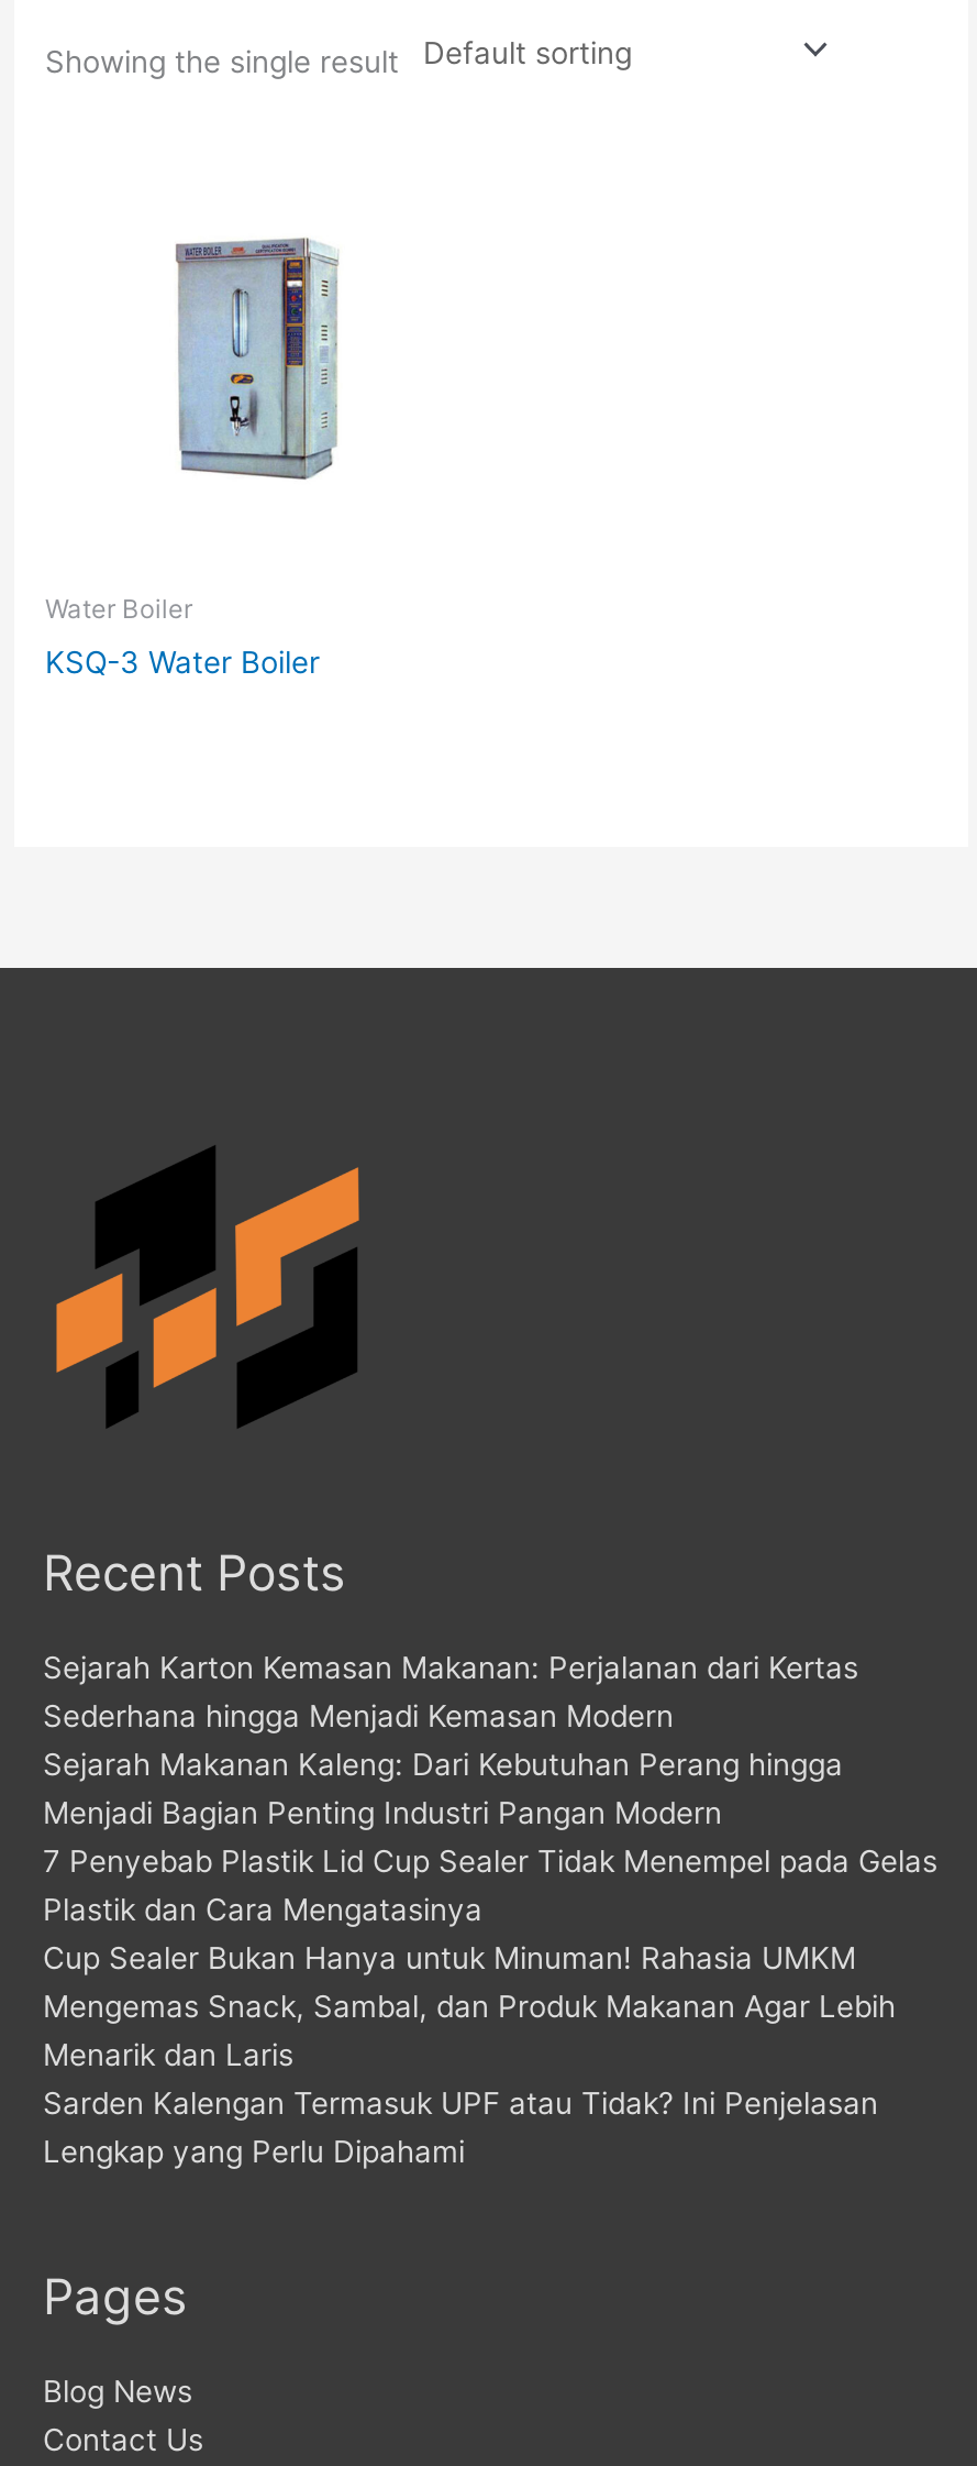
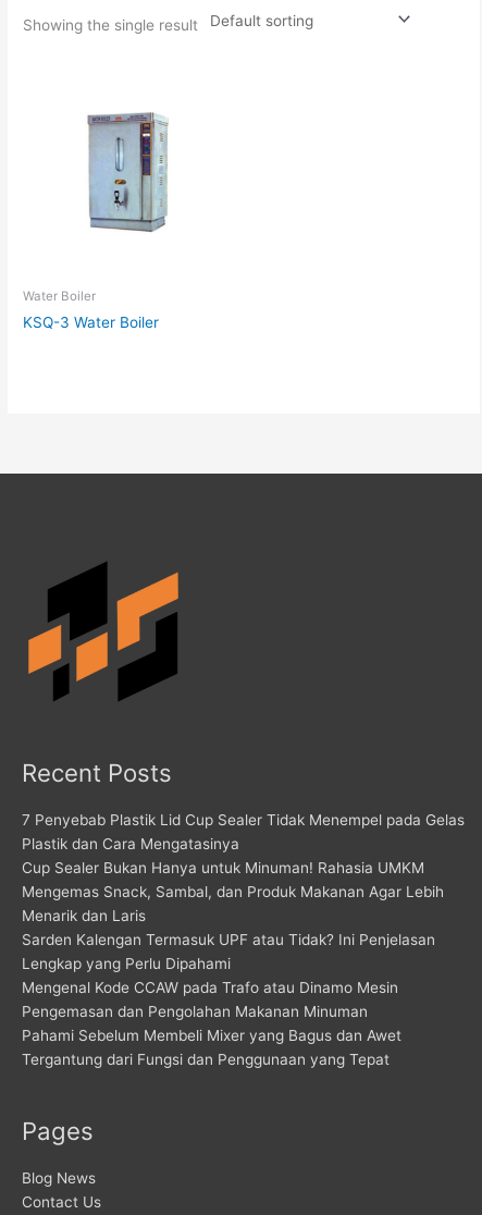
[43,1650,858,1830] Sejarah Karton Kemasan Makanan: Perjalanan dari Kertas | Sederhana hingga Menjadi Kemasan Modern | Sejarah Makanan Kaleng: Dari Kebutuhan Perang hingga | Menjadi Bagian Penting Industri Pangan Modern -> none
moved [43,1843,937,2169] -> [22,811,465,972]: 7 Penyebab Plastik Lid Cup Sealer Tidak Menempel pada Gelas | Plastik dan Cara Mengatasinya | Cup Sealer Bukan Hanya untuk Minuman! Rahasia UMKM | Mengemas Snack, Sambal, dan Produk Makanan Agar Lebih | Menarik dan Laris | Sarden Kalengan Termasuk UPF atau Tidak? Ini Penjelasan | Lengkap yang Perlu Dipahami
none -> [22,979,401,1068] Mengenal Kode CCAW pada Trafo atau Dinamo Mesin | Pengemasan dan Pengolahan Makanan Minuman | Pahami Sebelum Membeli Mixer yang Bagus dan Awet | Tergantung dari Fungsi dan Penggunaan yang Tepat

